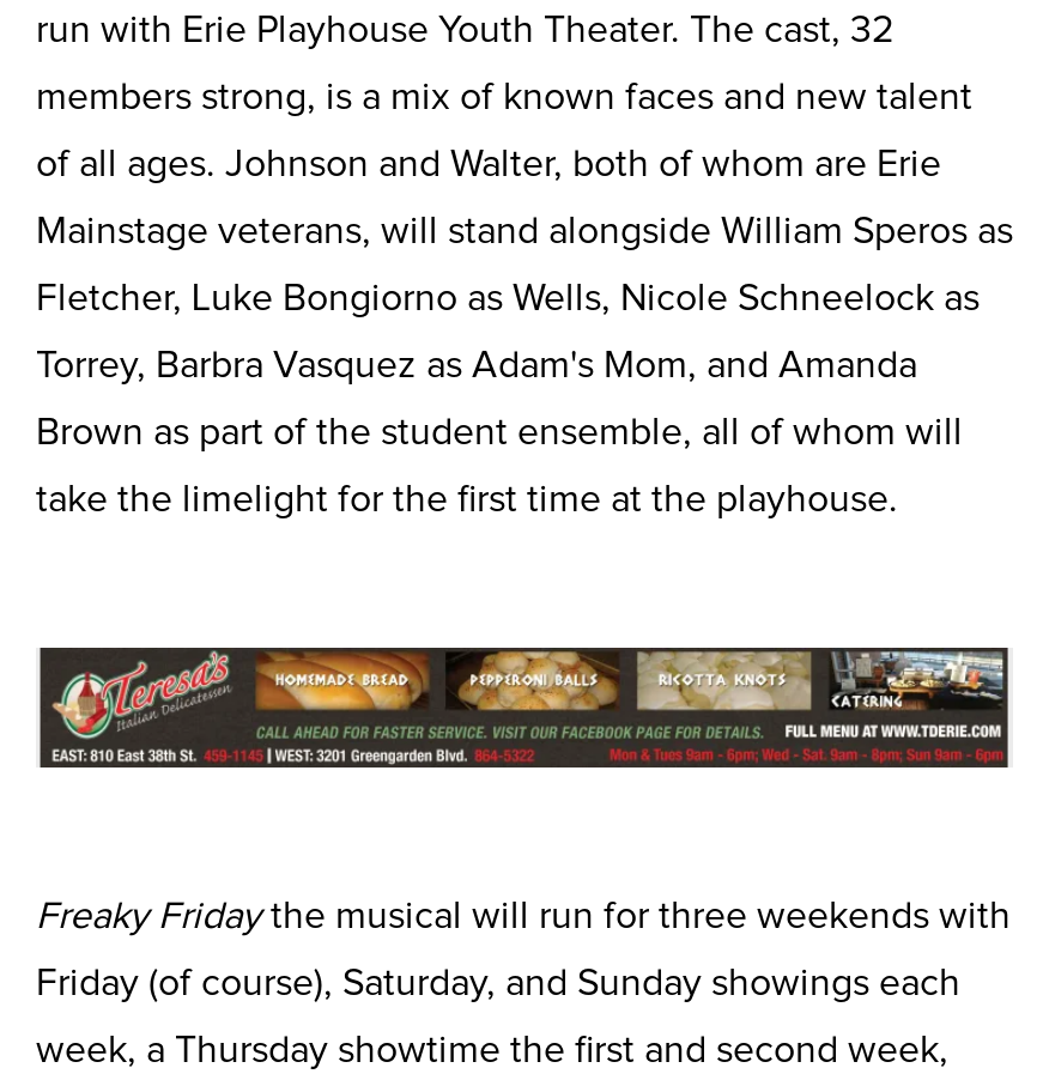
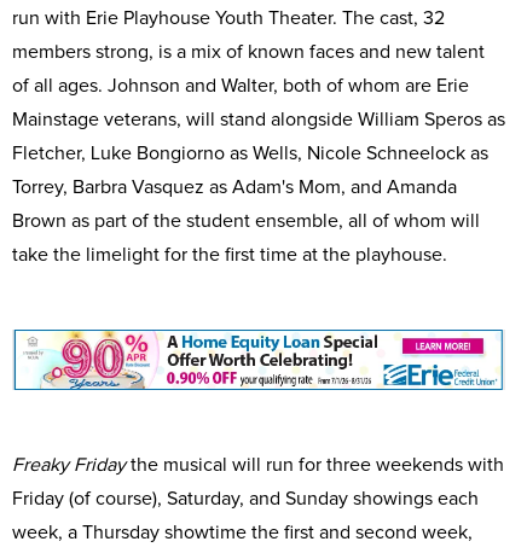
[38,645,1011,770] [image] -> [13,328,504,391] [image]

